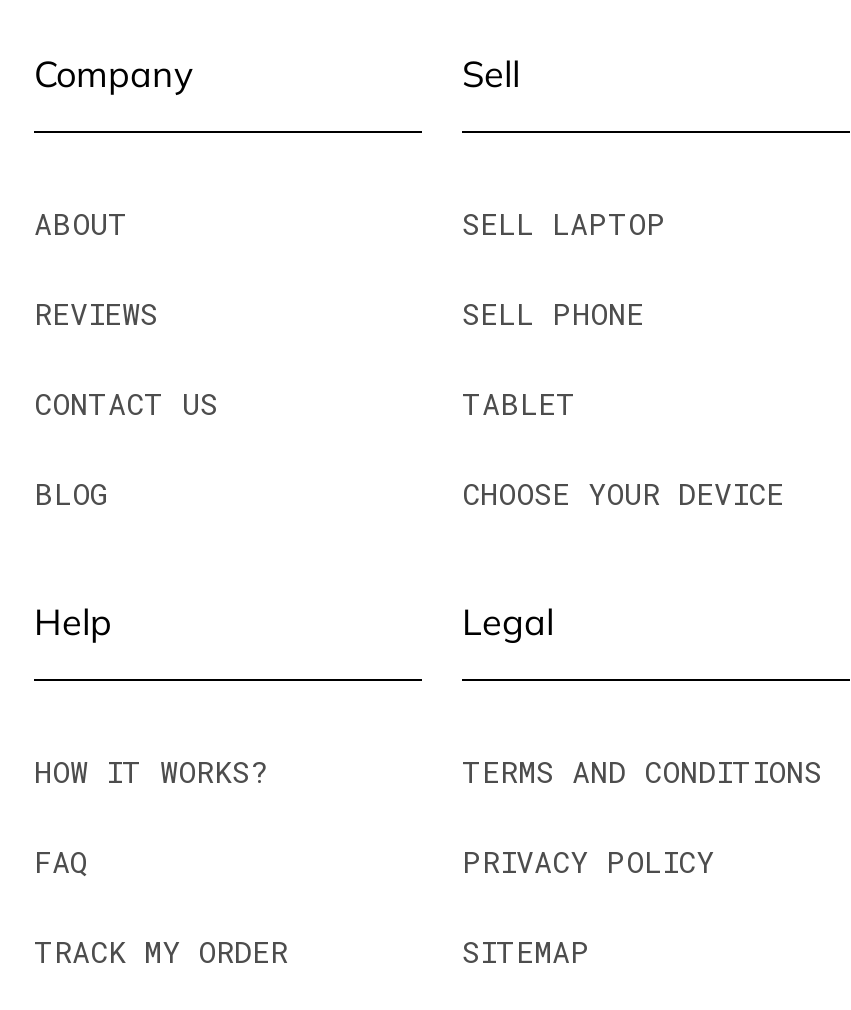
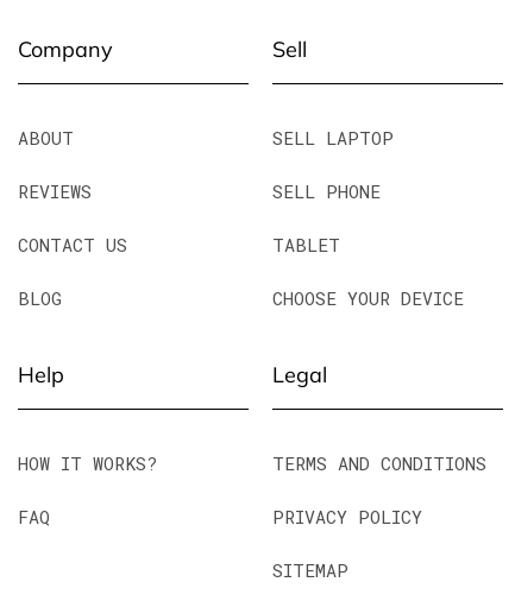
[34,931,288,971] TRACK MY ORDER -> none

